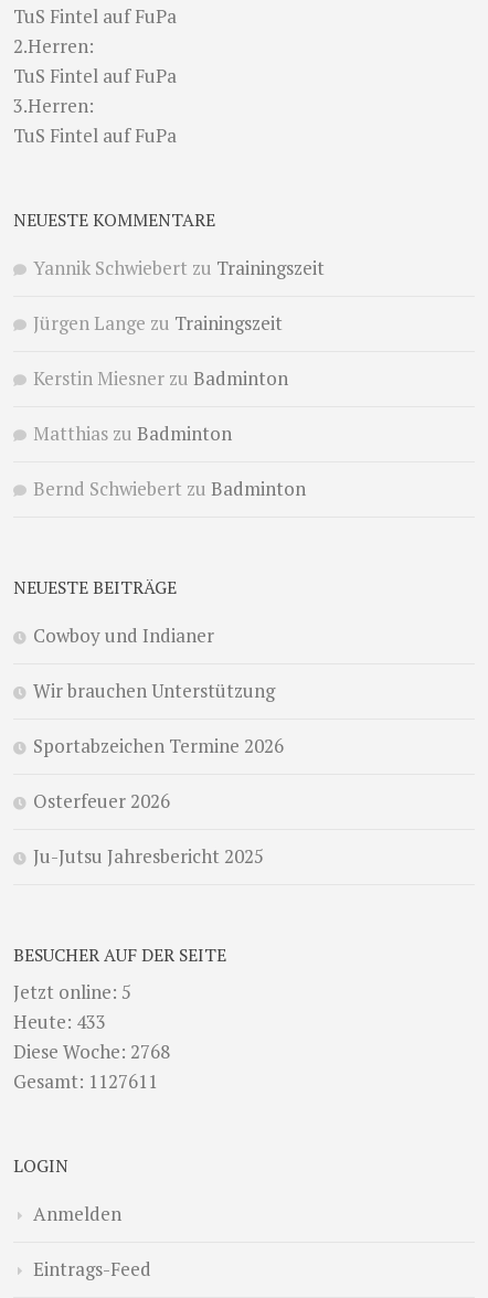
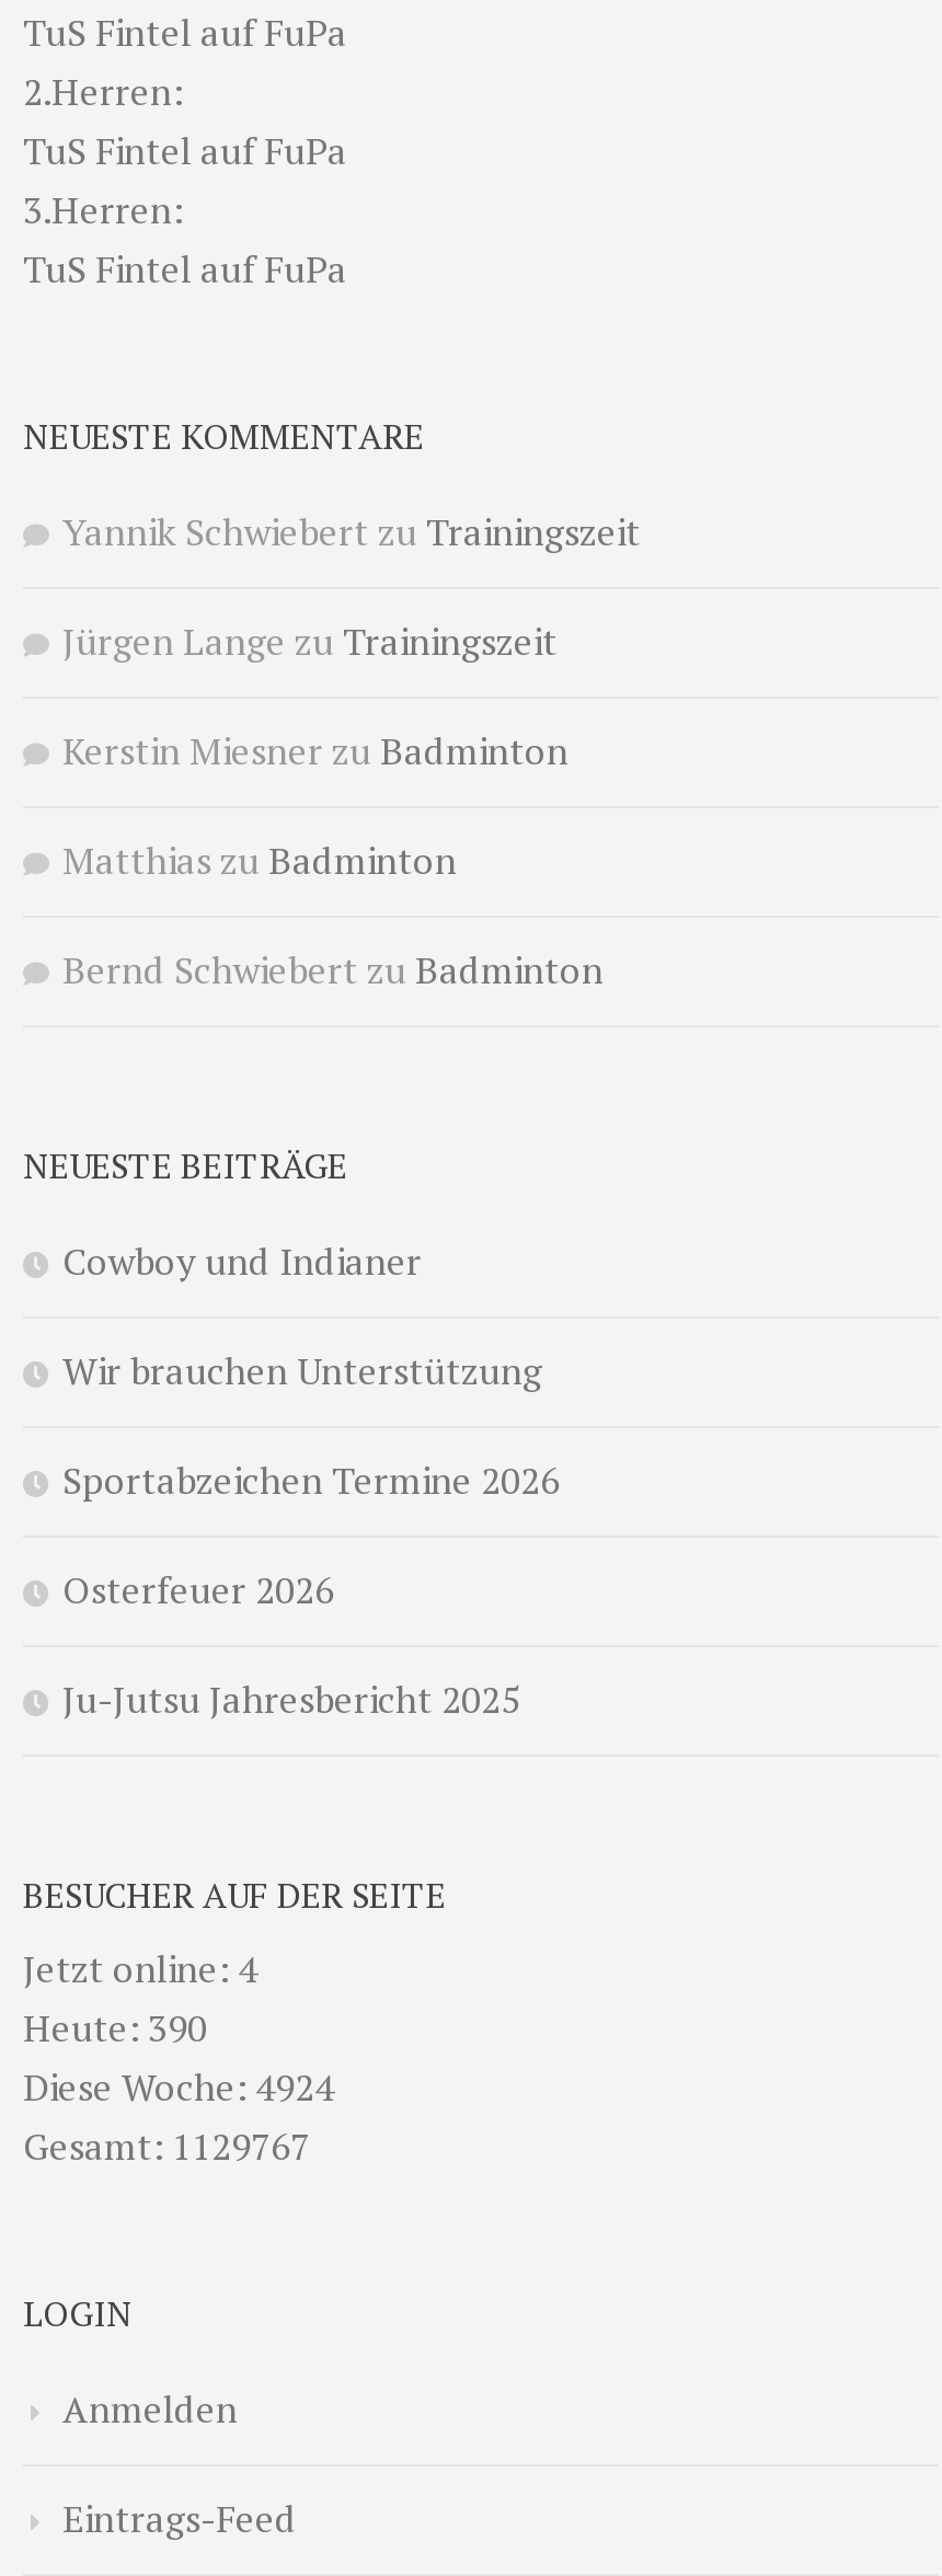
[13,979,131,1004] Jetzt online: 5 -> [23,1943,257,1993] Jetzt online: 4
[13,1009,106,1034] Heute: 433 -> [23,2002,207,2052] Heute: 390
[13,1038,170,1064] Diese Woche: 2768 -> [23,2061,334,2111] Diese Woche: 4924
[13,1068,158,1094] Gesamt: 1127611 -> [23,2120,310,2170] Gesamt: 1129767

